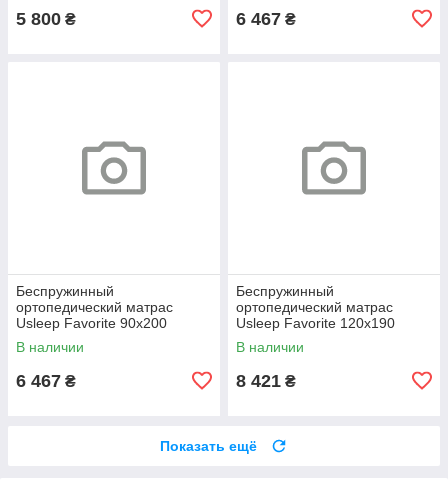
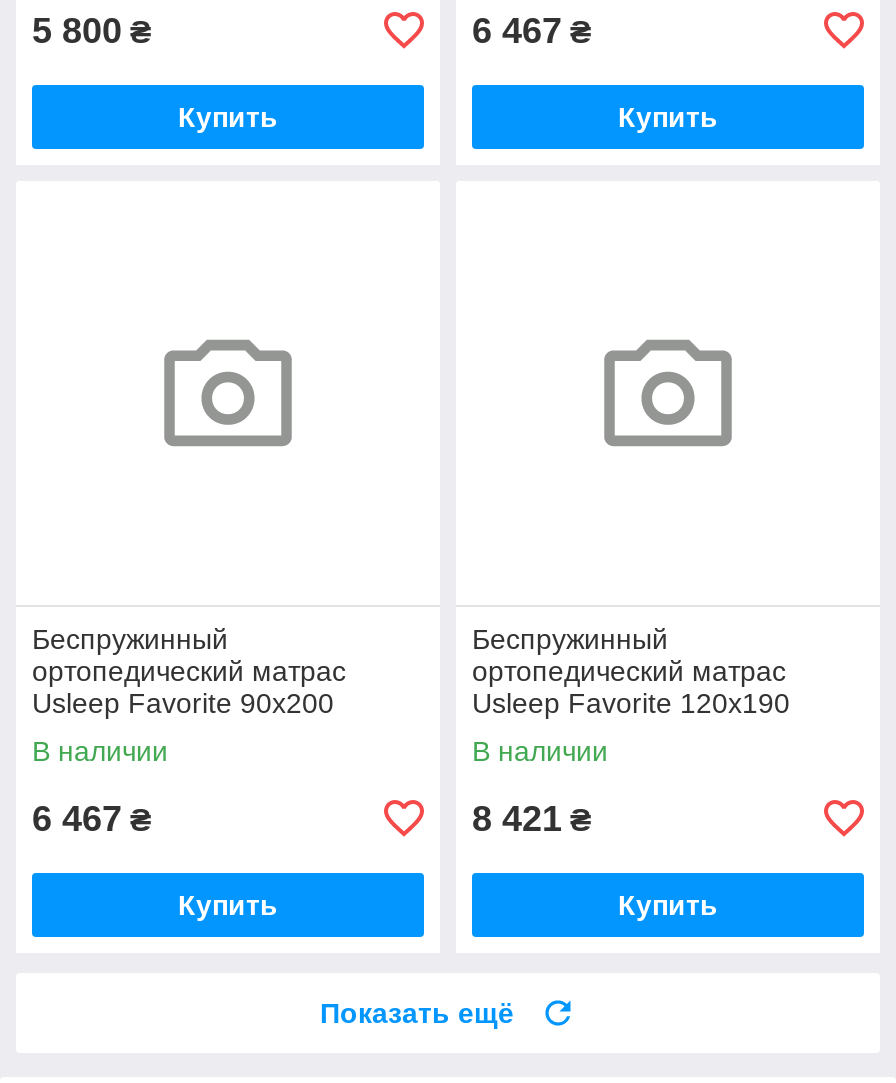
none -> [178,101,278,133] Купить
none -> [618,101,718,133] Купить
none -> [178,889,278,921] Купить
none -> [618,889,718,921] Купить

